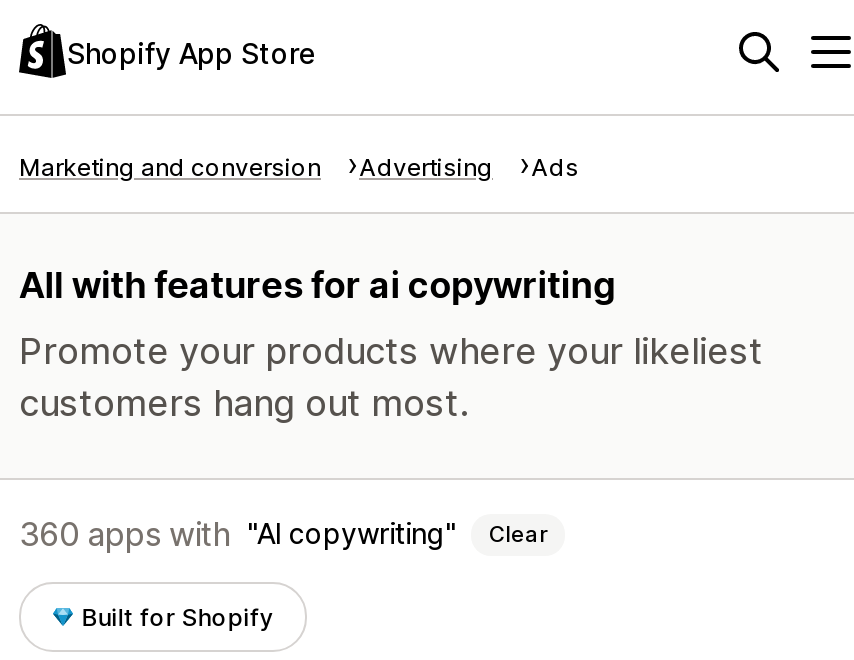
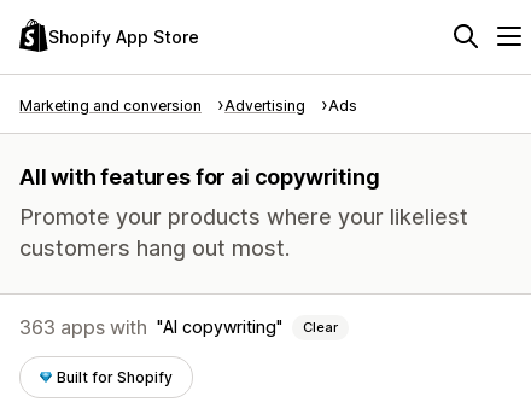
[19,514,547,554] 360 apps with AI copywriting Clear -> [19,315,338,339] 363 apps with AI copywriting Clear

